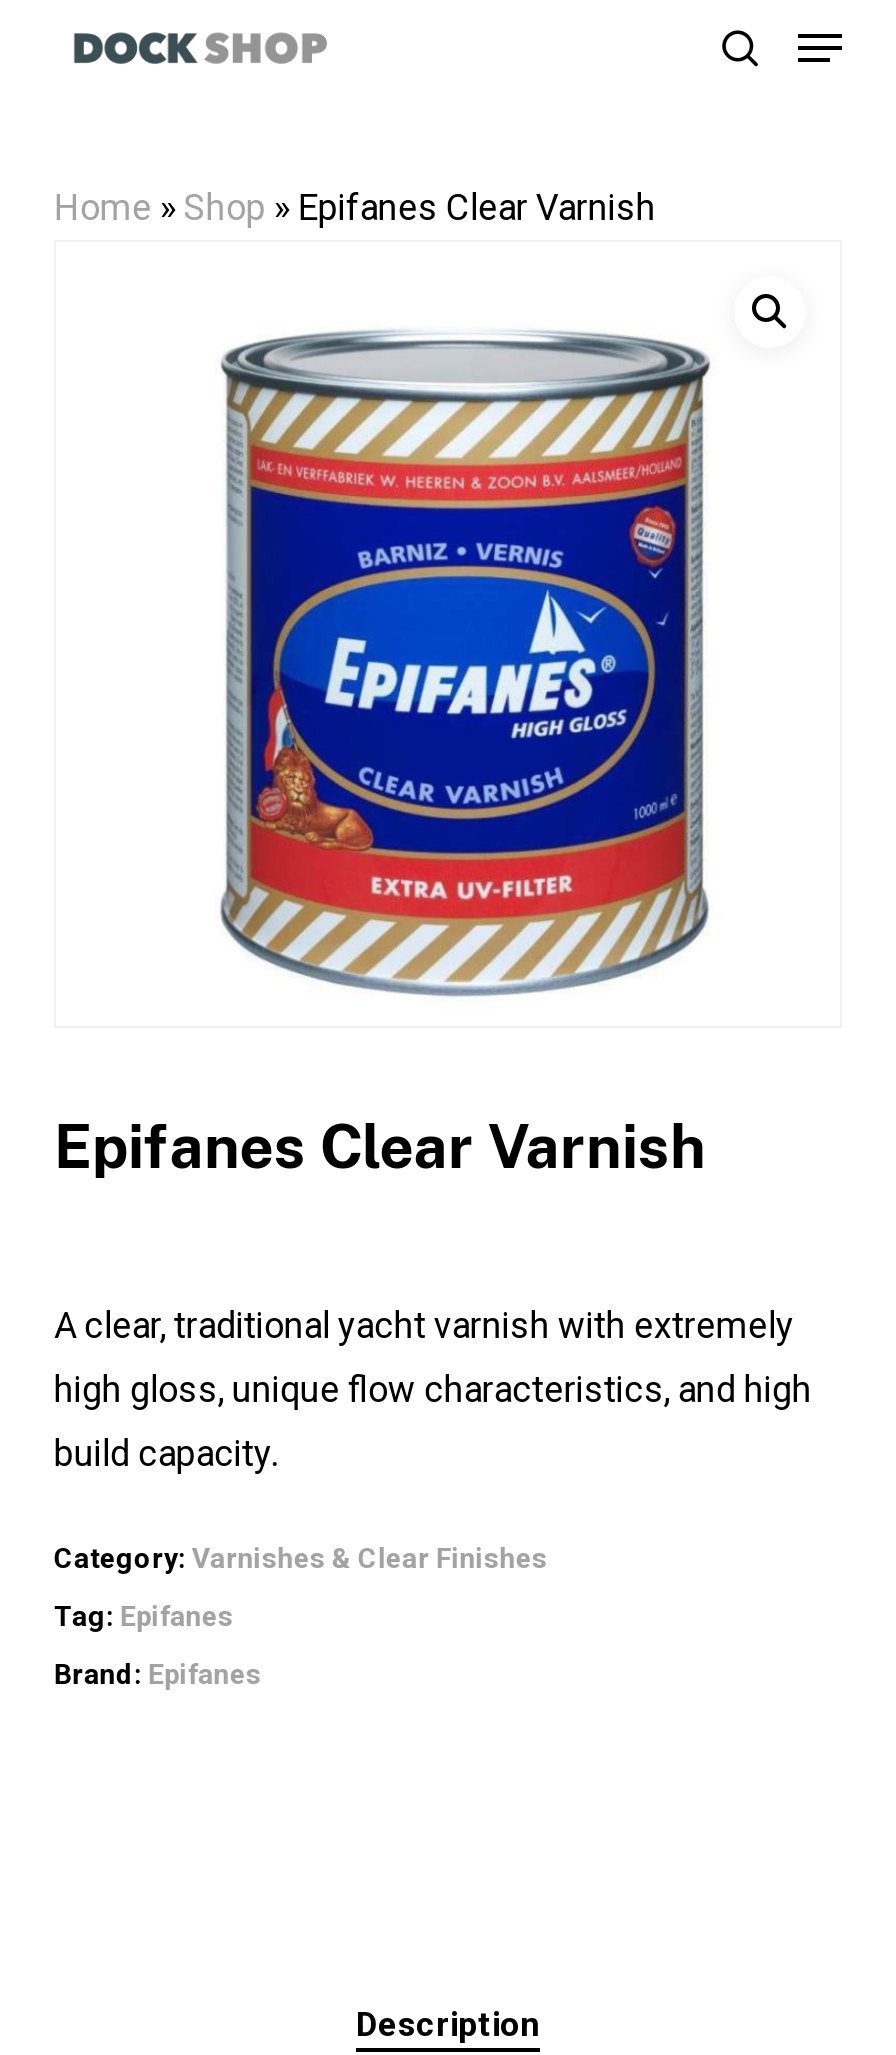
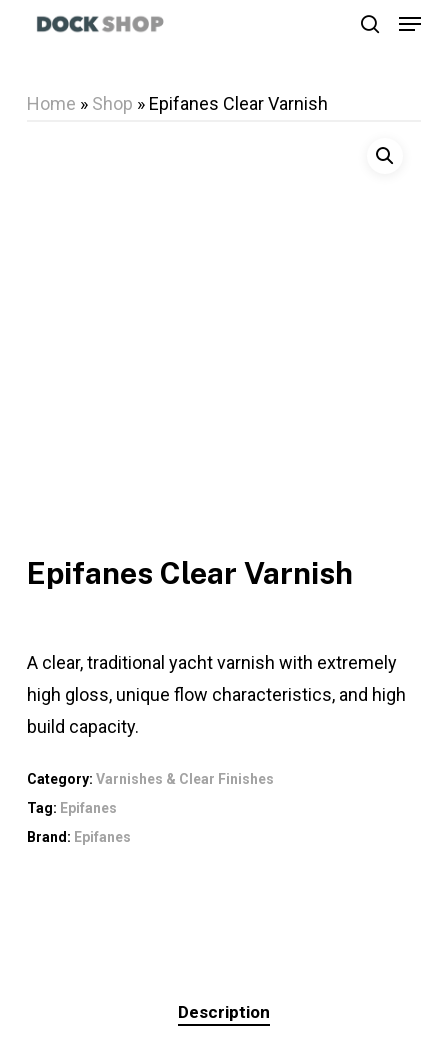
[220,330,712,998] [image] -> none

